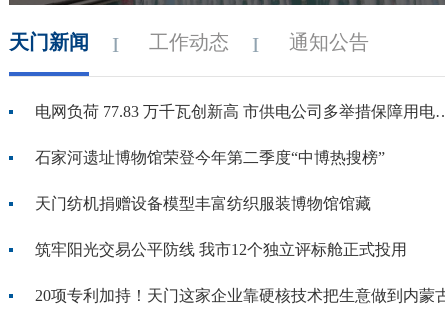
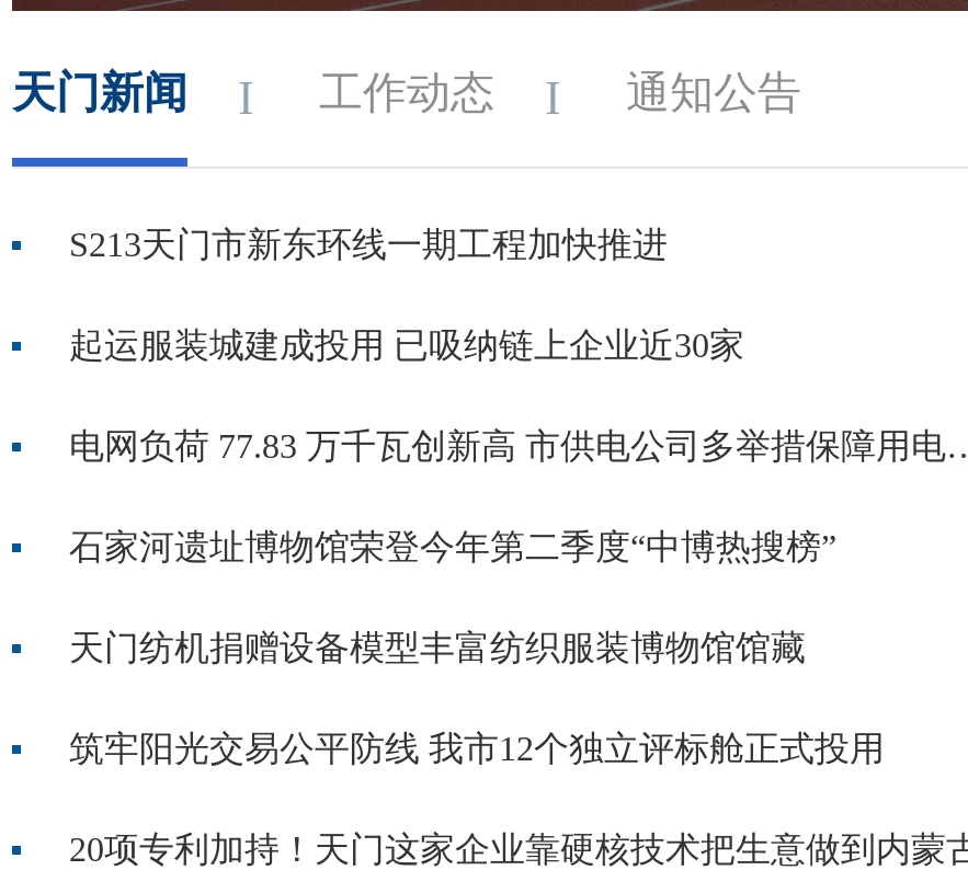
none -> [69,226,744,364] S213天门市新东环线一期工程加快推进 | 起运服装城建成投用 已吸纳链上企业近30家

